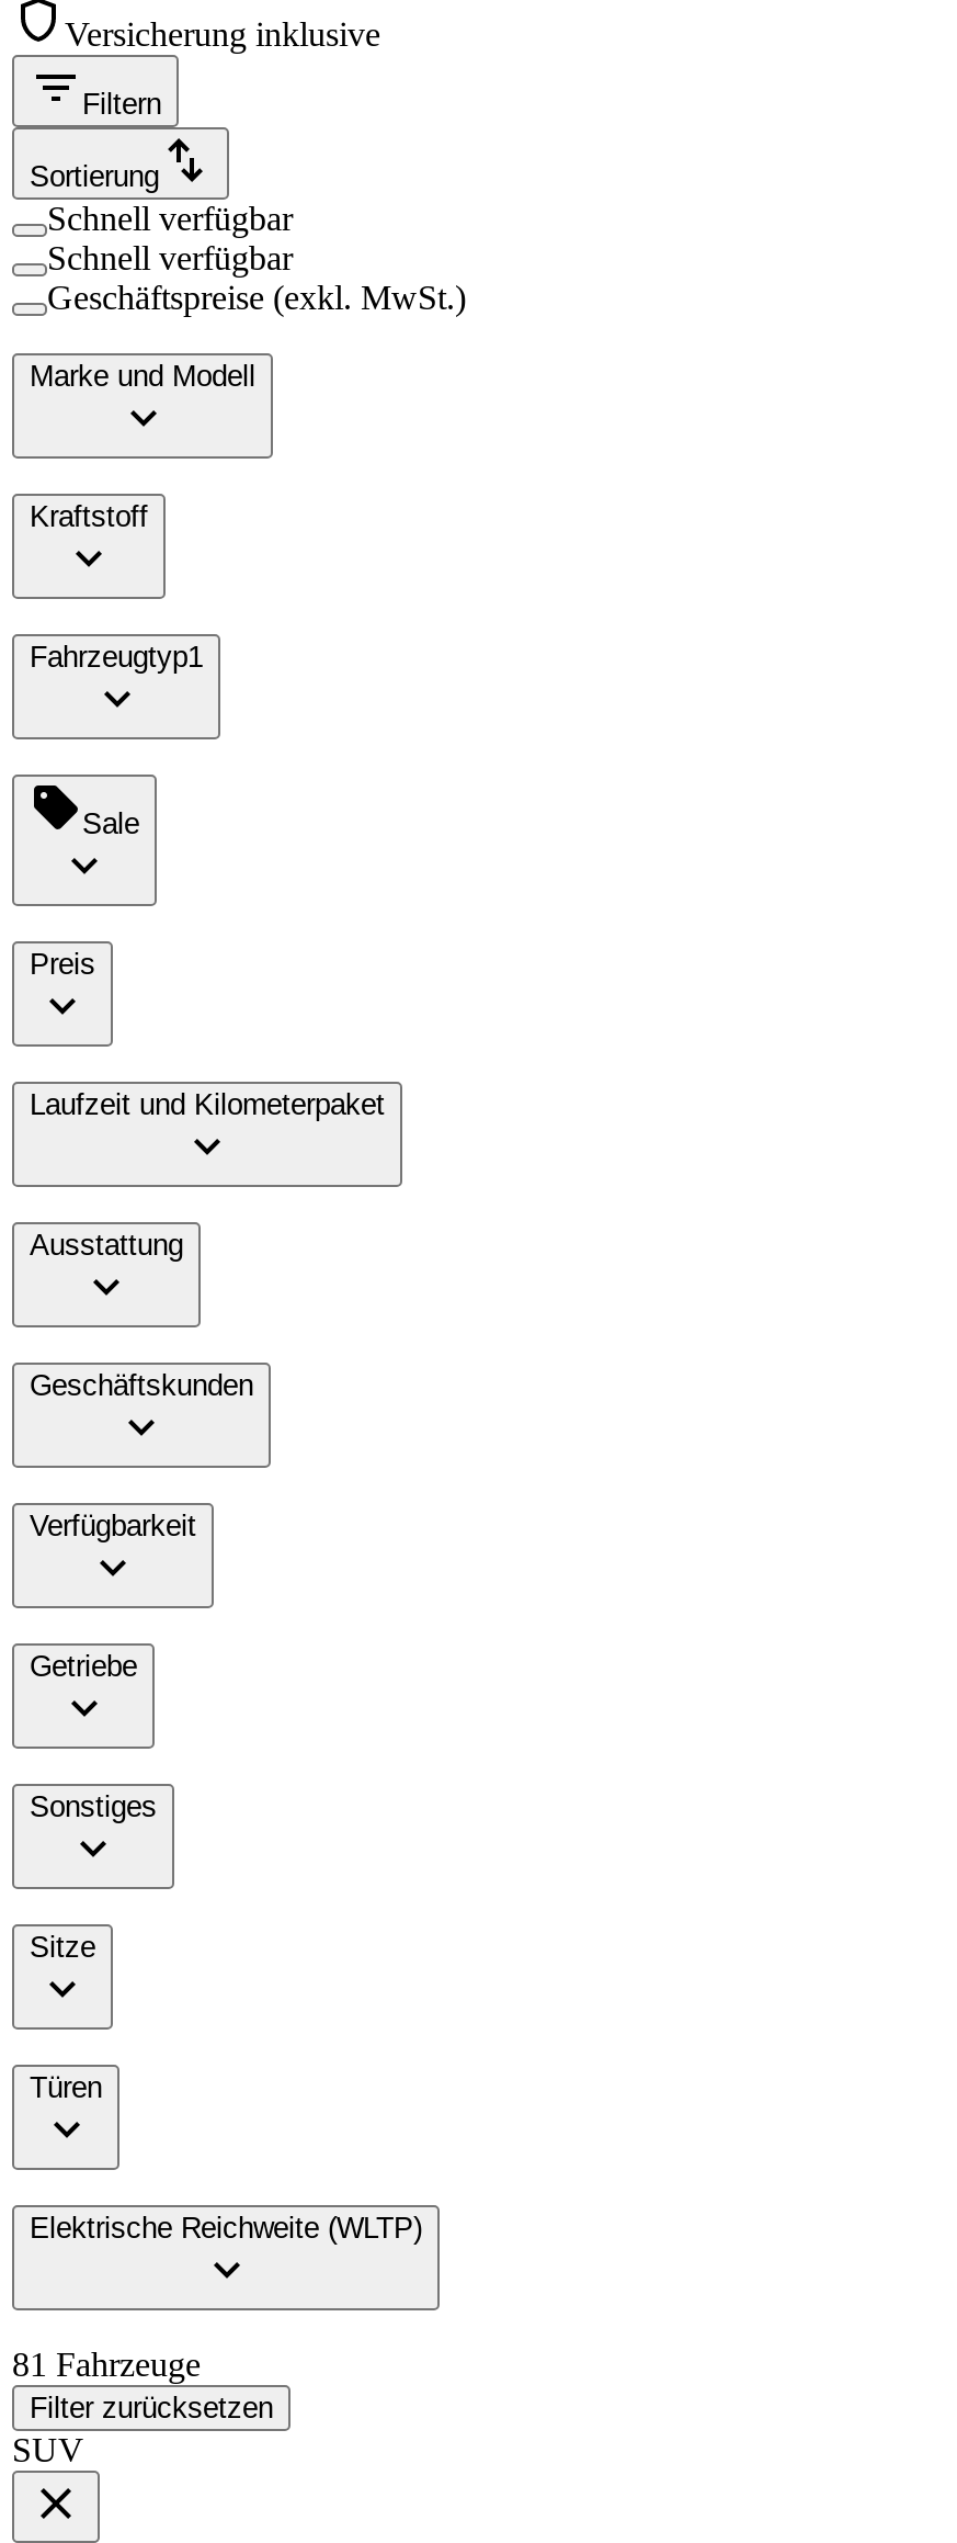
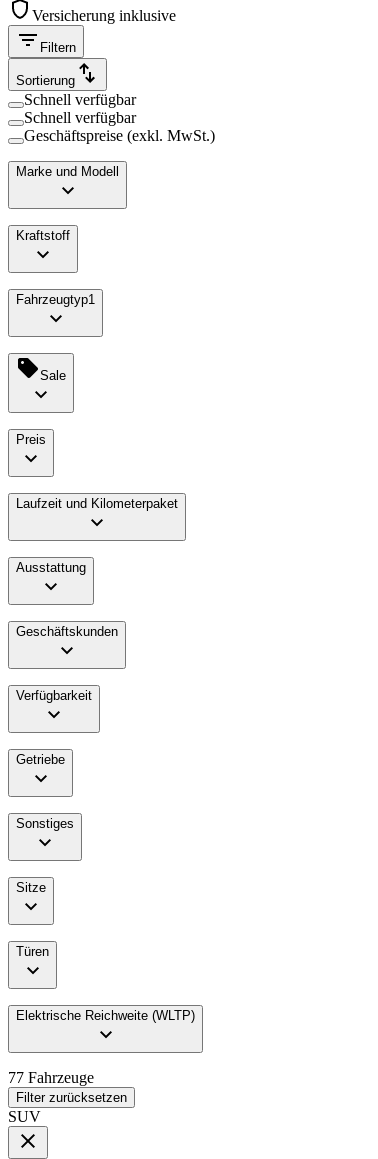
[12,2345,201,2382] 81 Fahrzeuge -> [8,1069,94,1086] 77 Fahrzeuge

